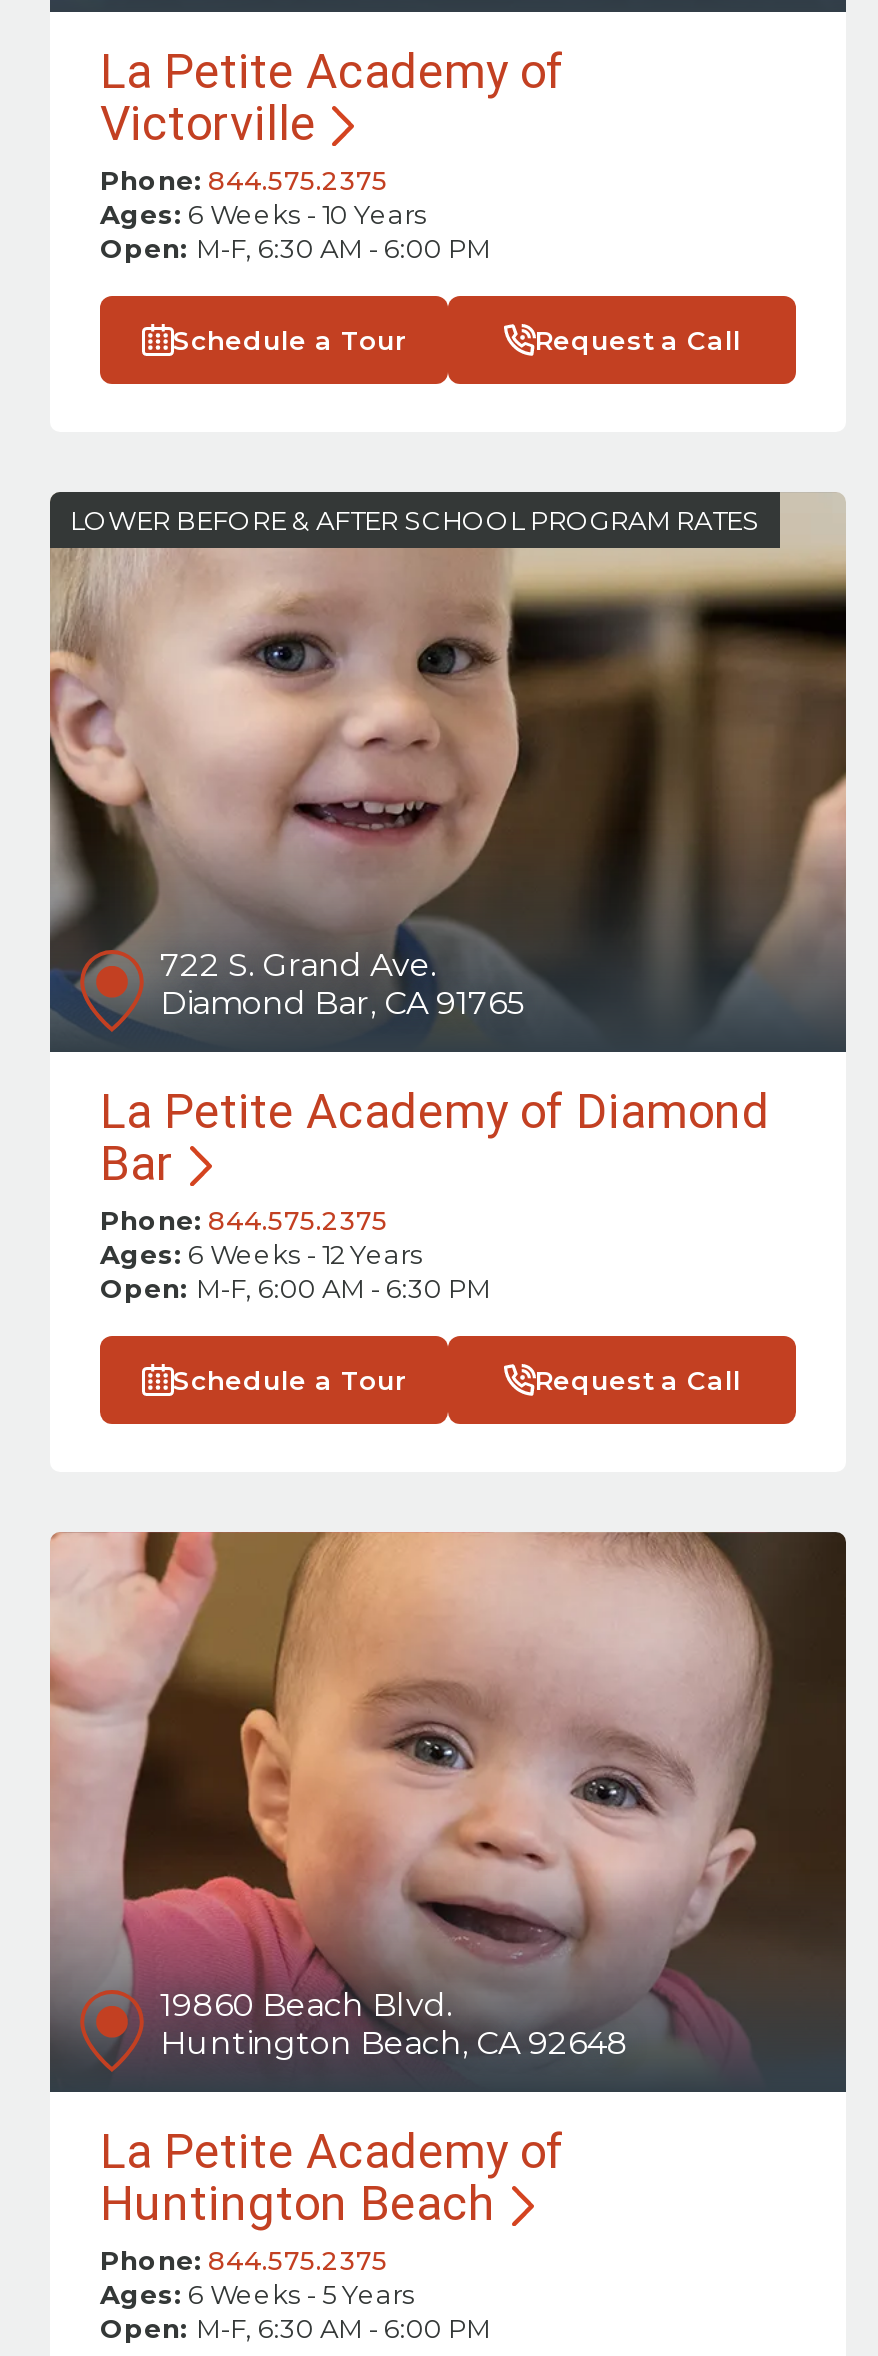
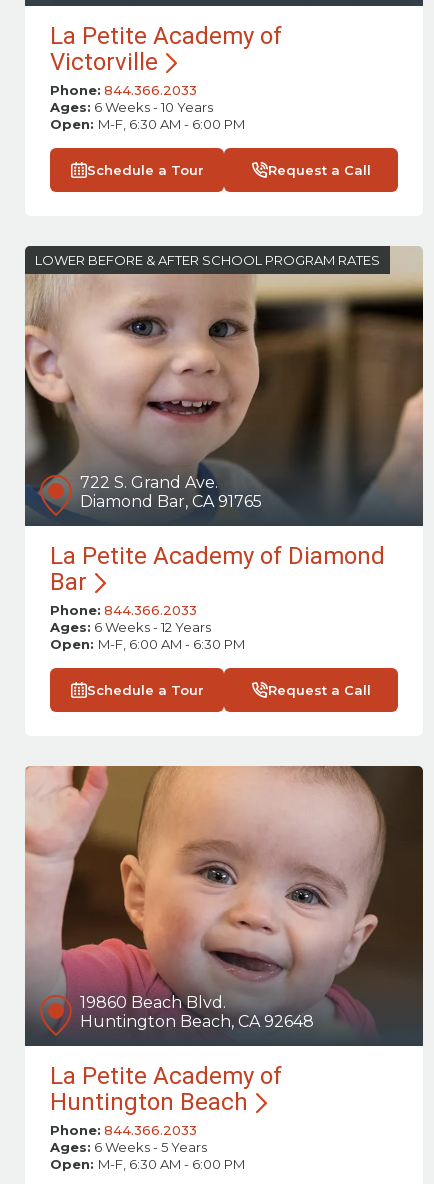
[100,164,388,196] Phone: 844.575.2375 -> [50,82,197,98] Phone: 844.366.2033
[100,1204,388,1236] Phone: 844.575.2375 -> [50,602,197,618] Phone: 844.366.2033
[100,2244,388,2276] Phone: 844.575.2375 -> [50,1122,197,1138] Phone: 844.366.2033

